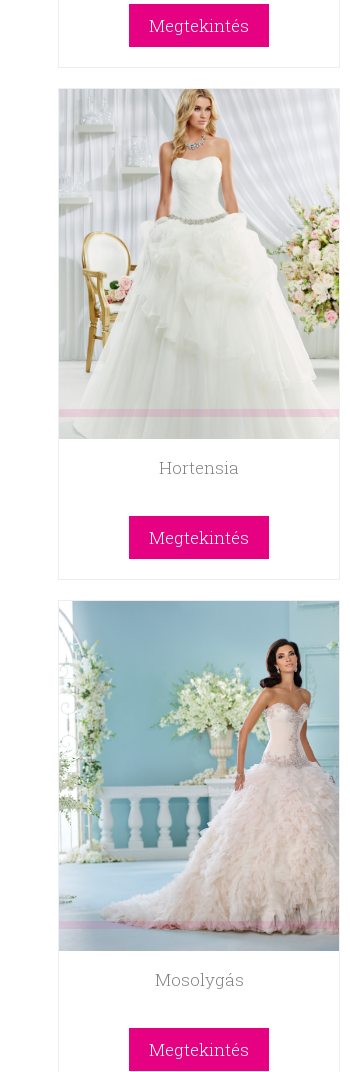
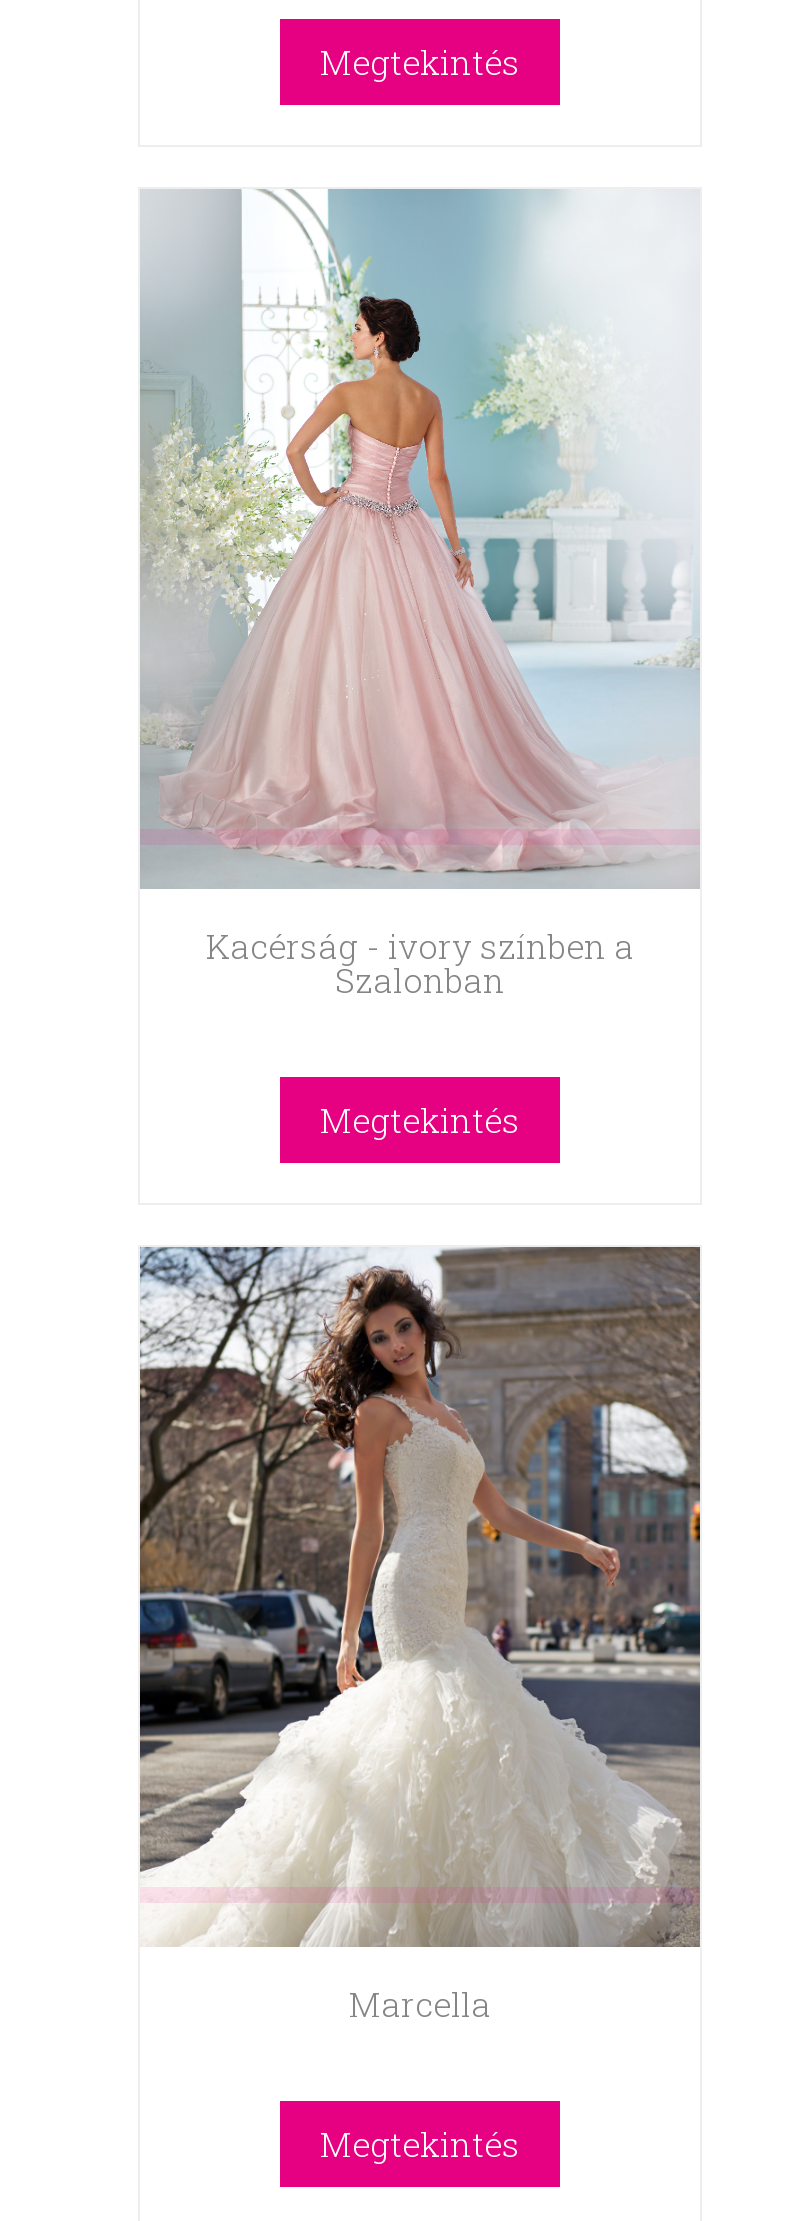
[60,88,340,479] [image] | Hortensia -> [140,187,700,1003] [image] | Kacérság - ivory színben a | Szalonban
[59,601,339,991] [image] | Mosolygás -> [138,1245,702,2027] [image] | Marcella

